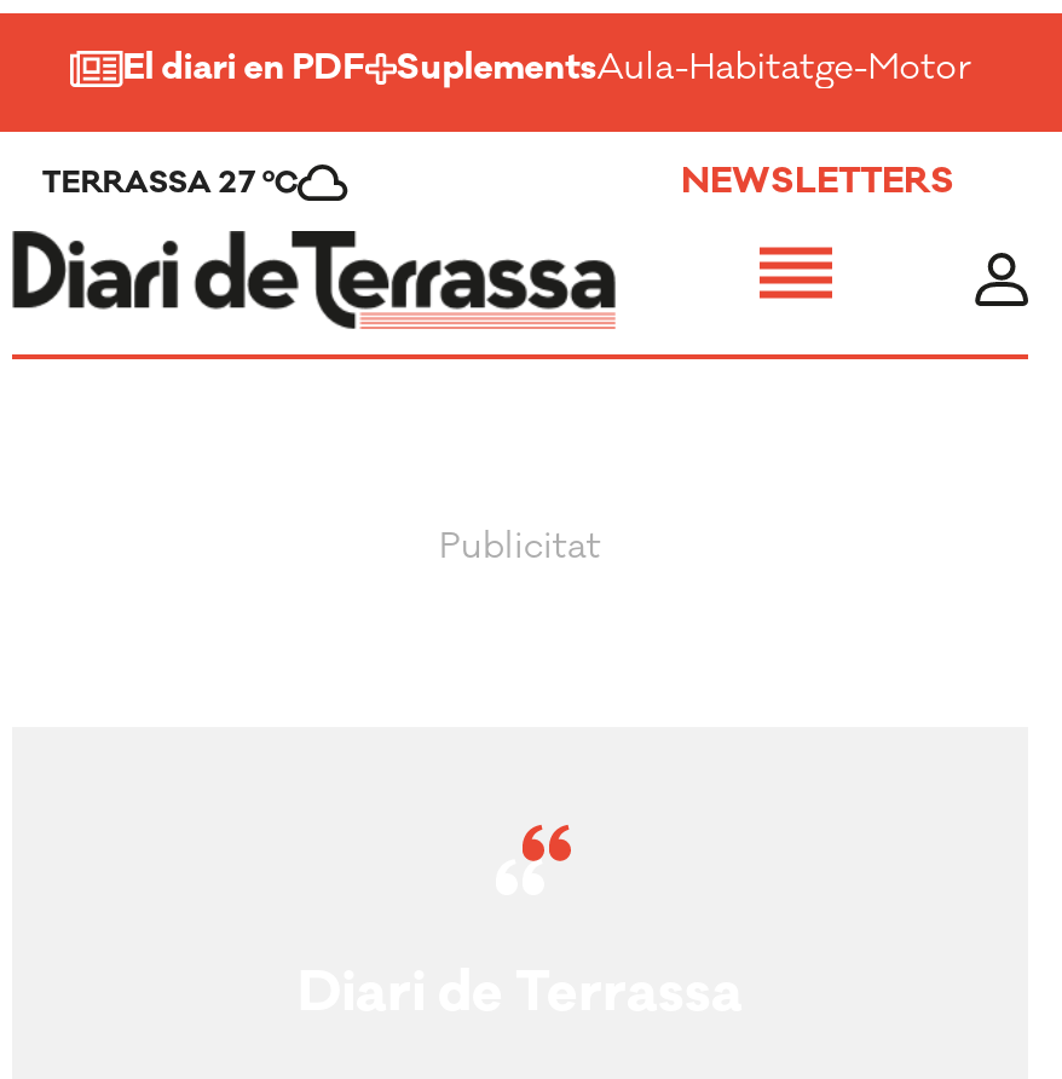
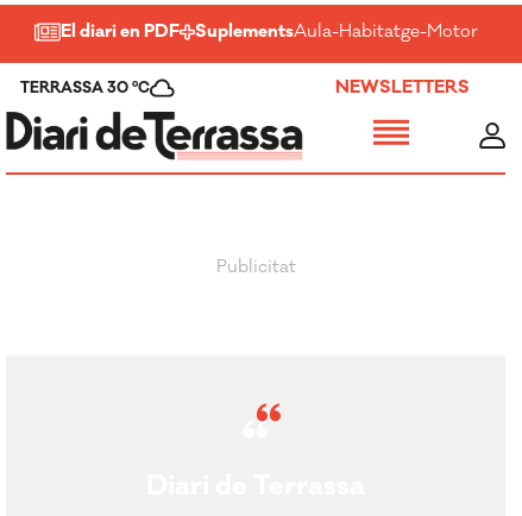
[42,162,299,201] TERRASSA 27 ºC -> [21,78,150,97] TERRASSA 30 ºC

